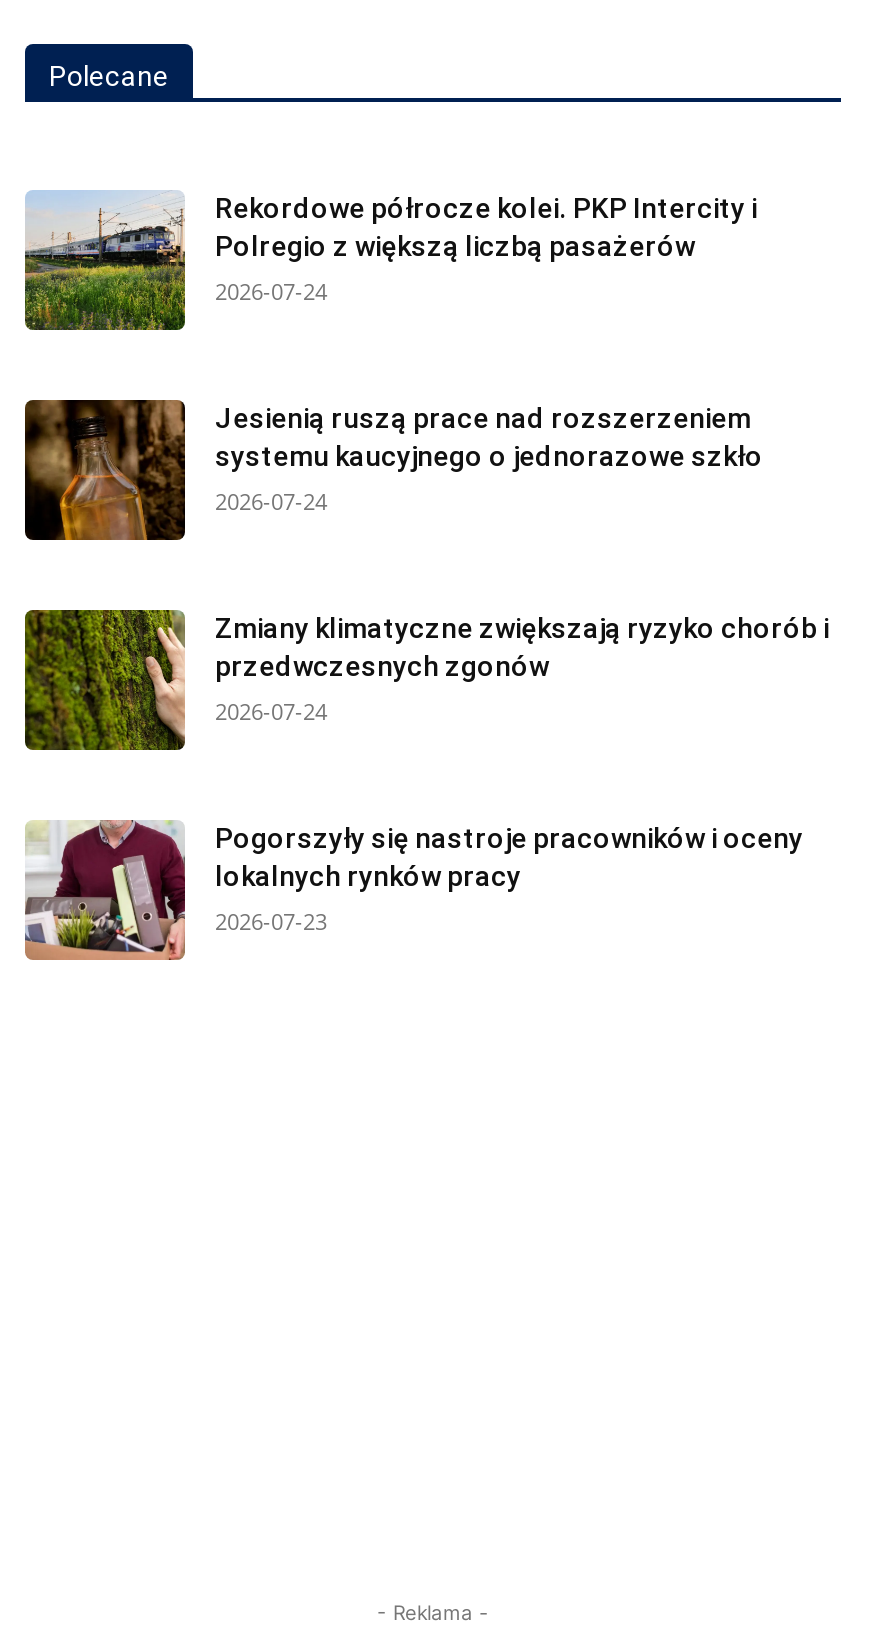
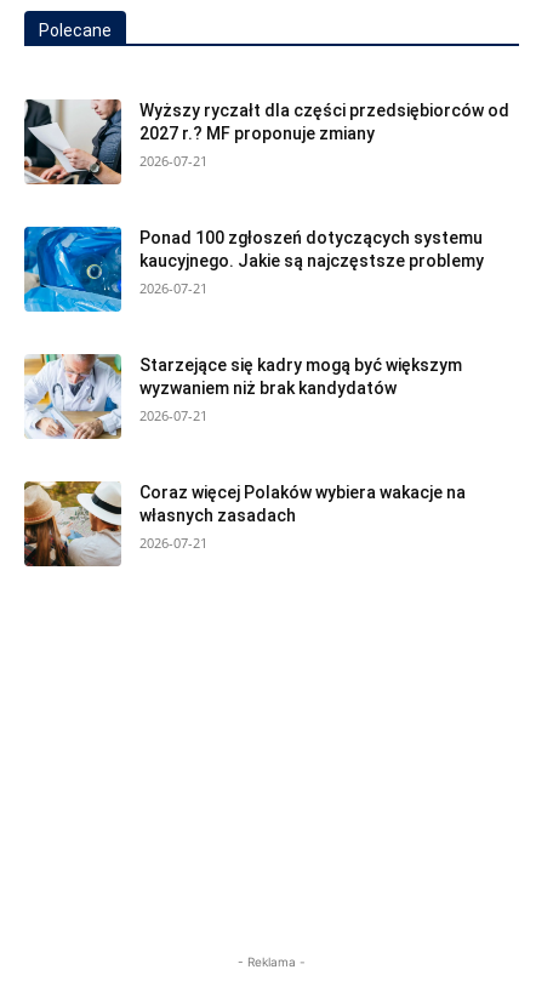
[23,190,757,332] [image] | Rekordowe półrocze kolei. PKP Intercity i | Polregio z większą liczbą pasażerów | 2026-07-24 -> [23,98,509,186] [image] | Wyższy ryczałt dla części przedsiębiorców od | 2027 r.? MF proponuje zmiany | 2026-07-21
[23,398,763,542] [image] | Jesienią ruszą prace nad rozszerzeniem | systemu kaucyjnego o jednorazowe szkło | 2026-07-24 -> [23,226,484,313] [image] | Ponad 100 zgłoszeń dotyczących systemu | kaucyjnego. Jakie są najczęstsze problemy | 2026-07-21
[23,608,829,752] [image] | Zmiany klimatyczne zwiększają ryzyko chorób i | przedwczesnych zgonów | 2026-07-24 -> [23,353,462,440] [image] | Starzejące się kadry mogą być większym | wyzwaniem niż brak kandydatów | 2026-07-21
[23,820,803,962] [image] | Pogorszyły się nastroje pracowników i oceny | lokalnych rynków pracy | 2026-07-23 -> [23,480,466,568] [image] | Coraz więcej Polaków wybiera wakacje na | własnych zasadach | 2026-07-21

